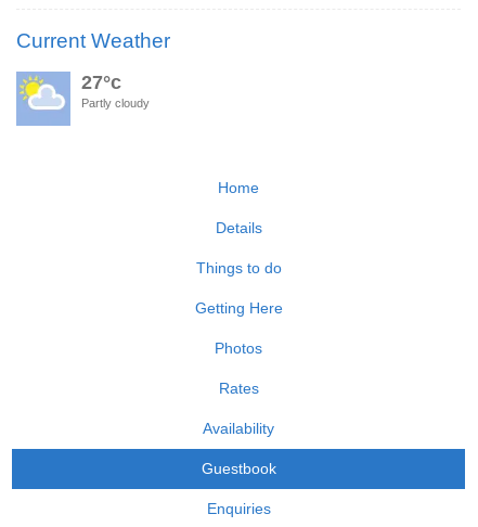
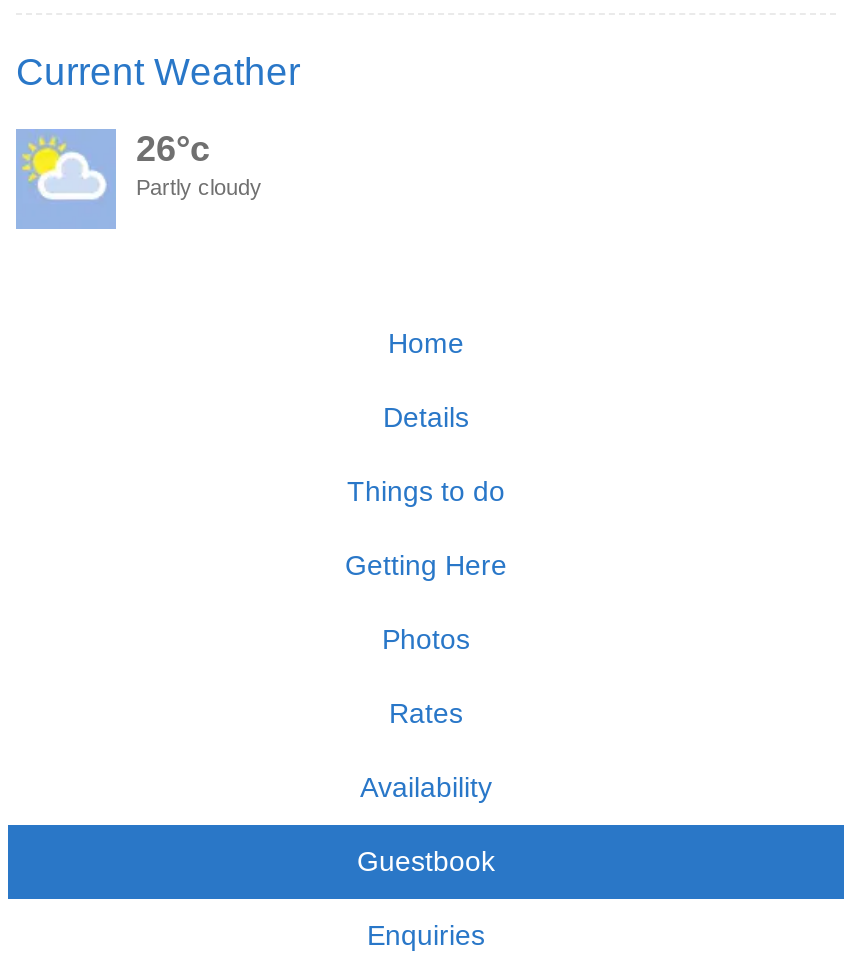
[81,72,121,94] 27°c -> [136,130,210,170] 26°c

